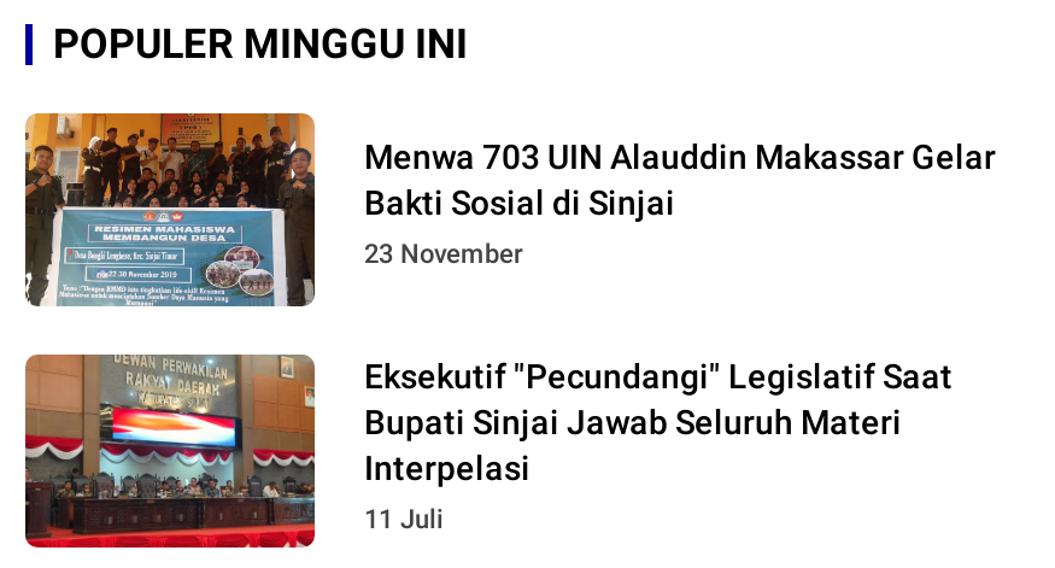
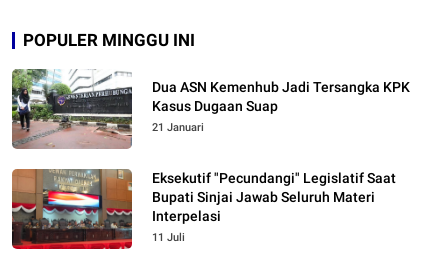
[23,111,996,309] [image] | Menwa 703 UIN Alauddin Makassar Gelar | Bakti Sosial di Sinjai | 23 November -> [11,68,410,149] [image] | Dua ASN Kemenhub Jadi Tersangka KPK | Kasus Dugaan Suap | 21 Januari

